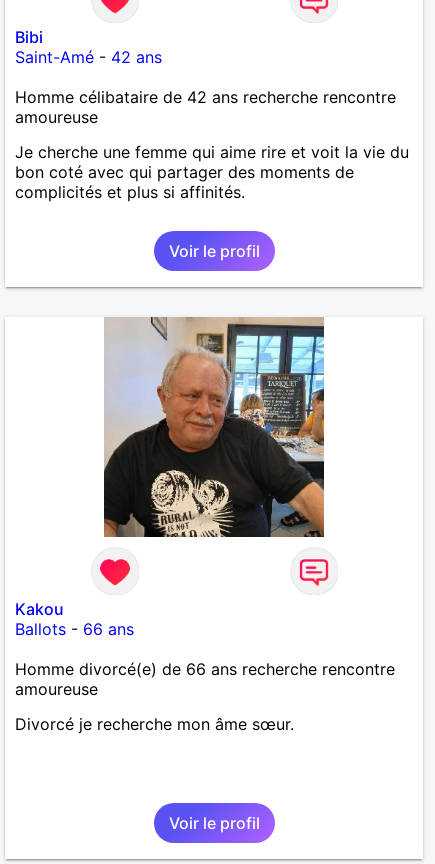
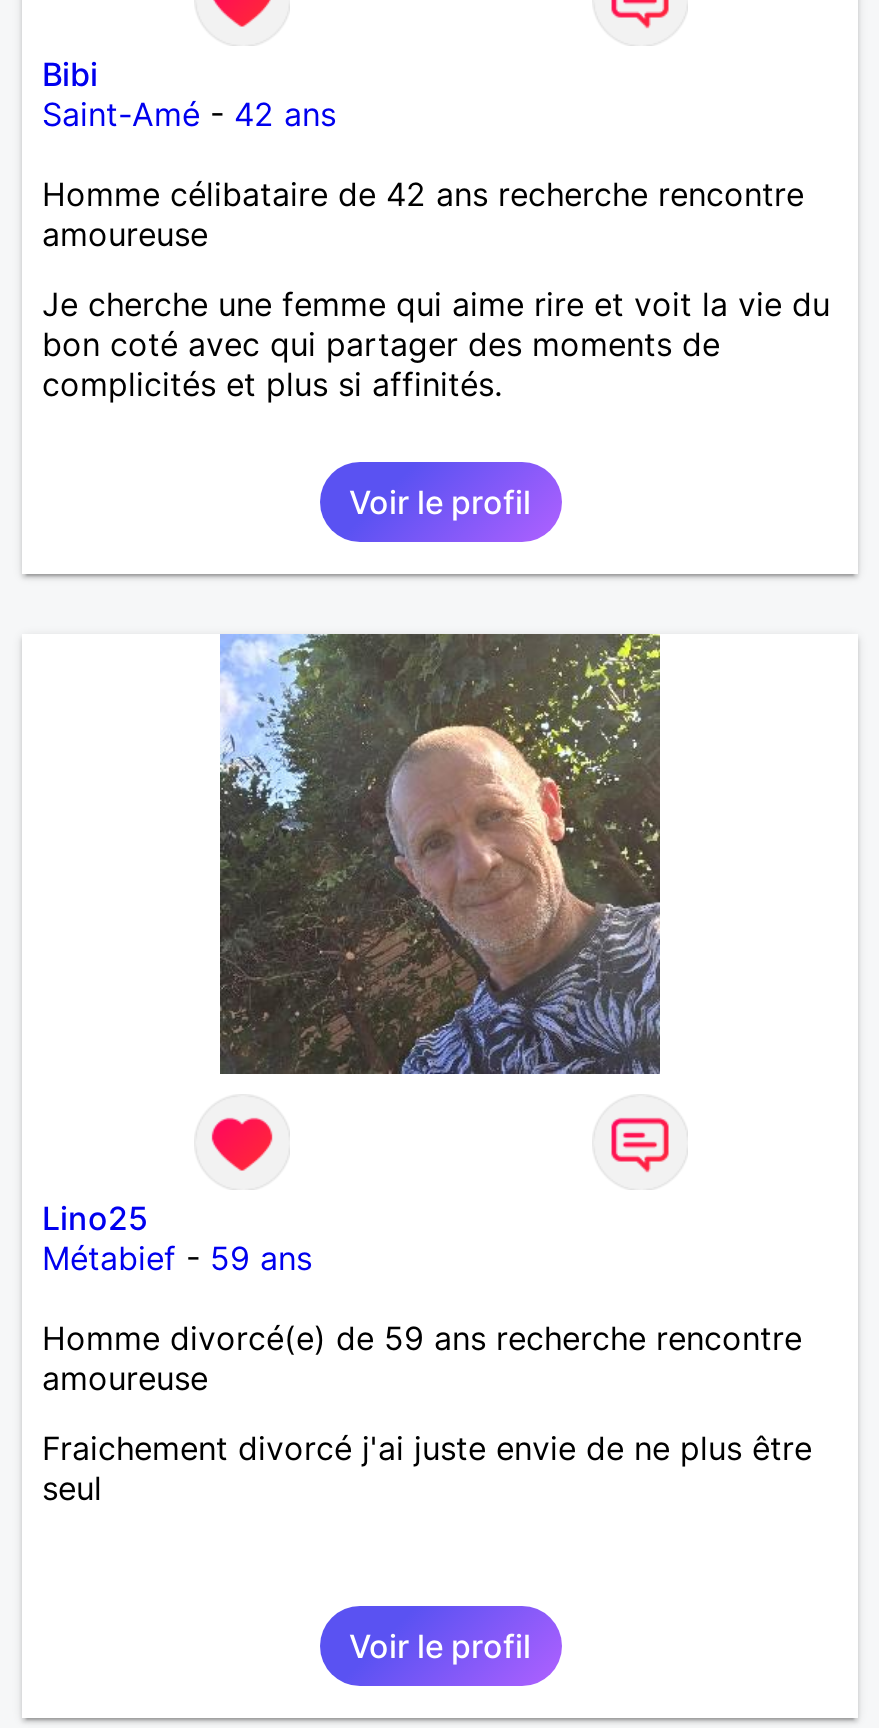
[103,317,325,538] [image] -> [218,632,662,1076] [image]
[15,599,134,639] Kakou | Ballots - 66 ans -> [42,1198,312,1278] Lino25 | Métabief - 59 ans
[15,659,395,679] Homme divorcé(e) de 66 ans recherche rencontre -> [42,1318,802,1358] Homme divorcé(e) de 59 ans recherche rencontre
[15,714,294,734] Divorcé je recherche mon âme sœur. -> [42,1428,812,1508] Fraichement divorcé j'ai juste envie de ne plus être | seul

